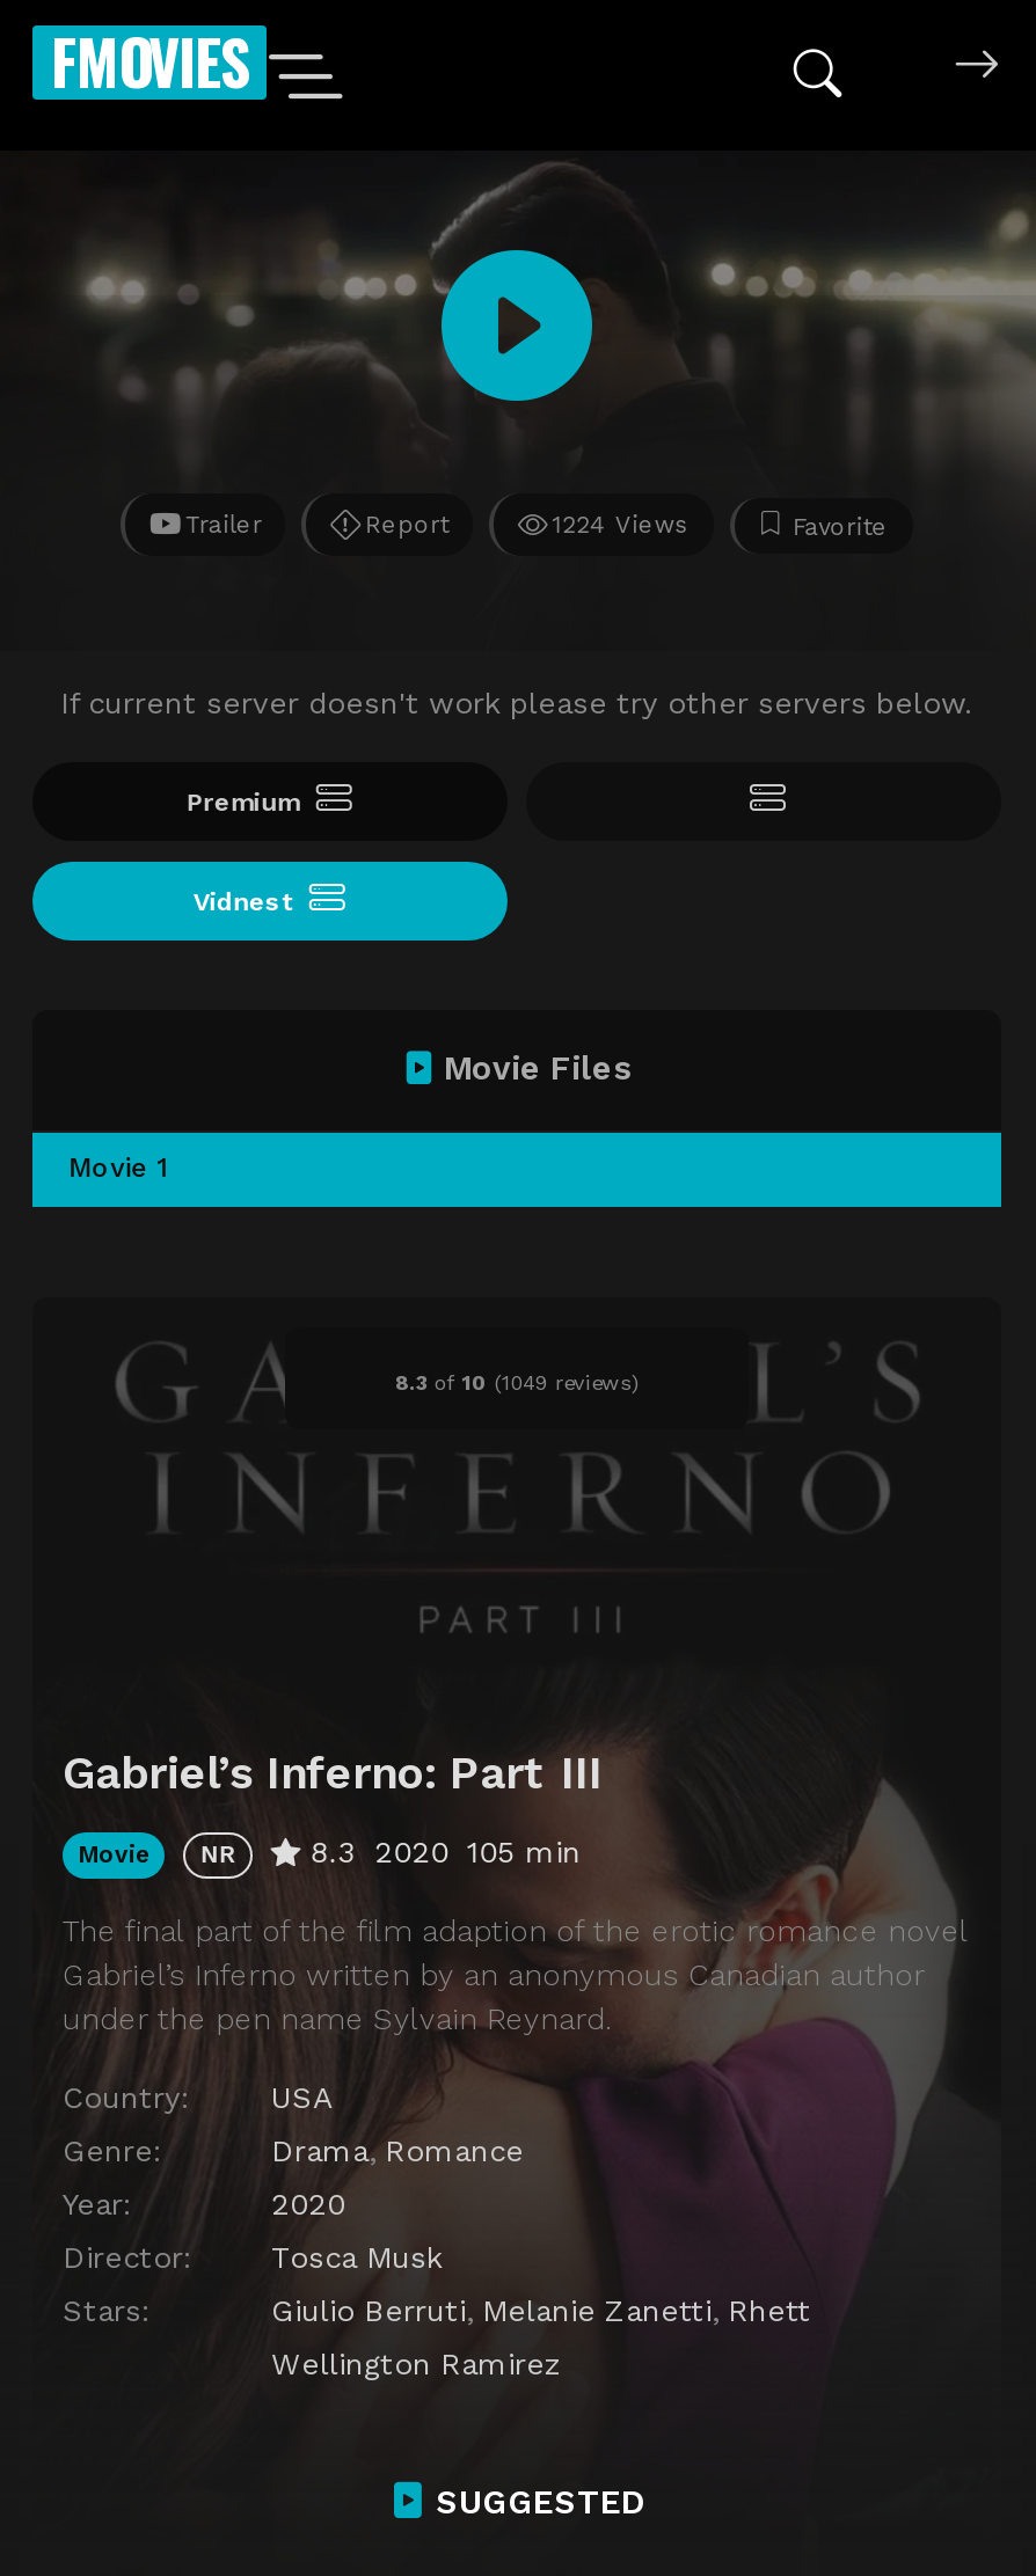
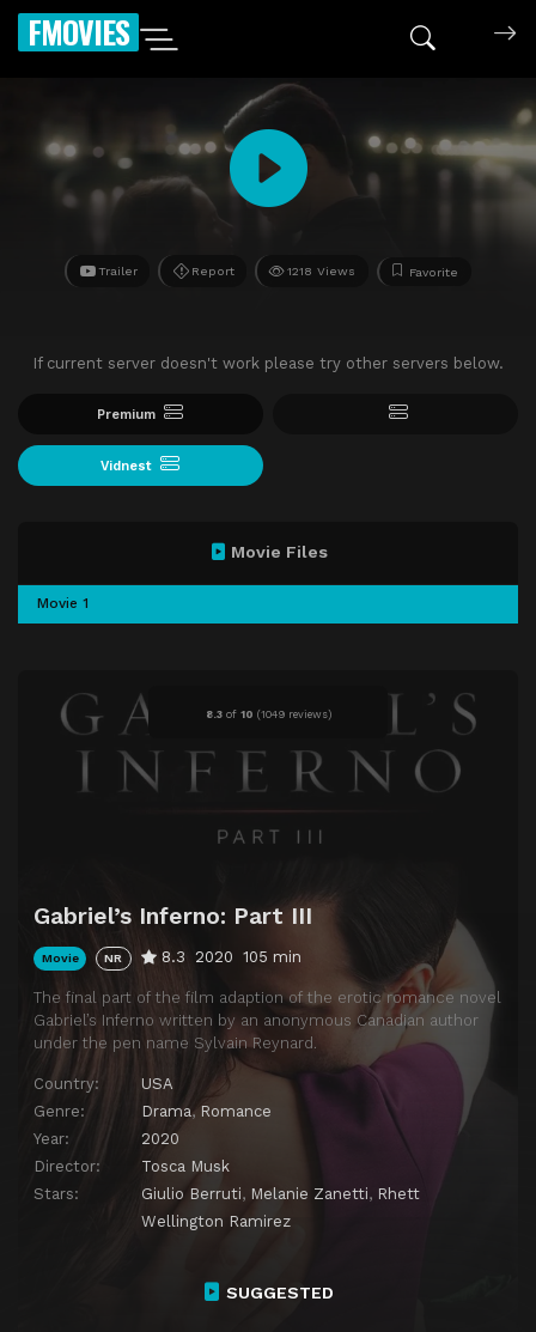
[553,510,689,540] 1224 Views -> [288,264,356,279] 1218 Views

